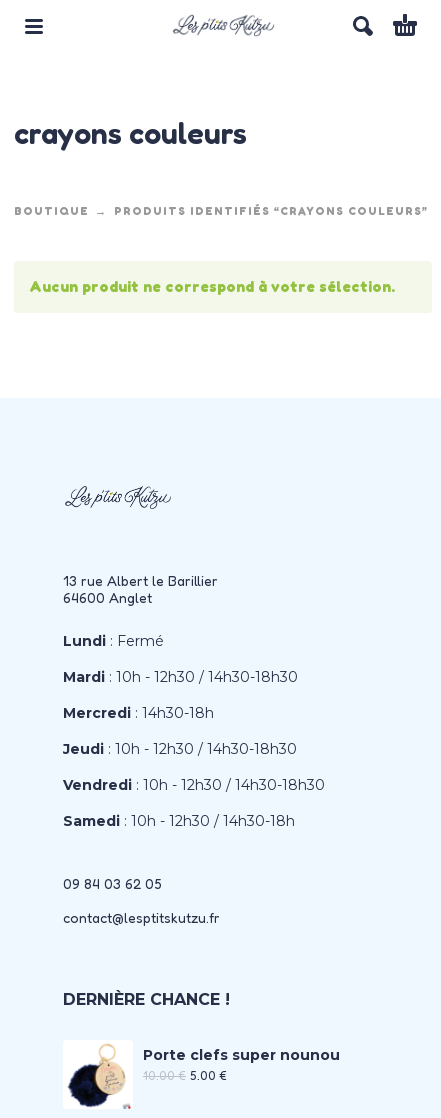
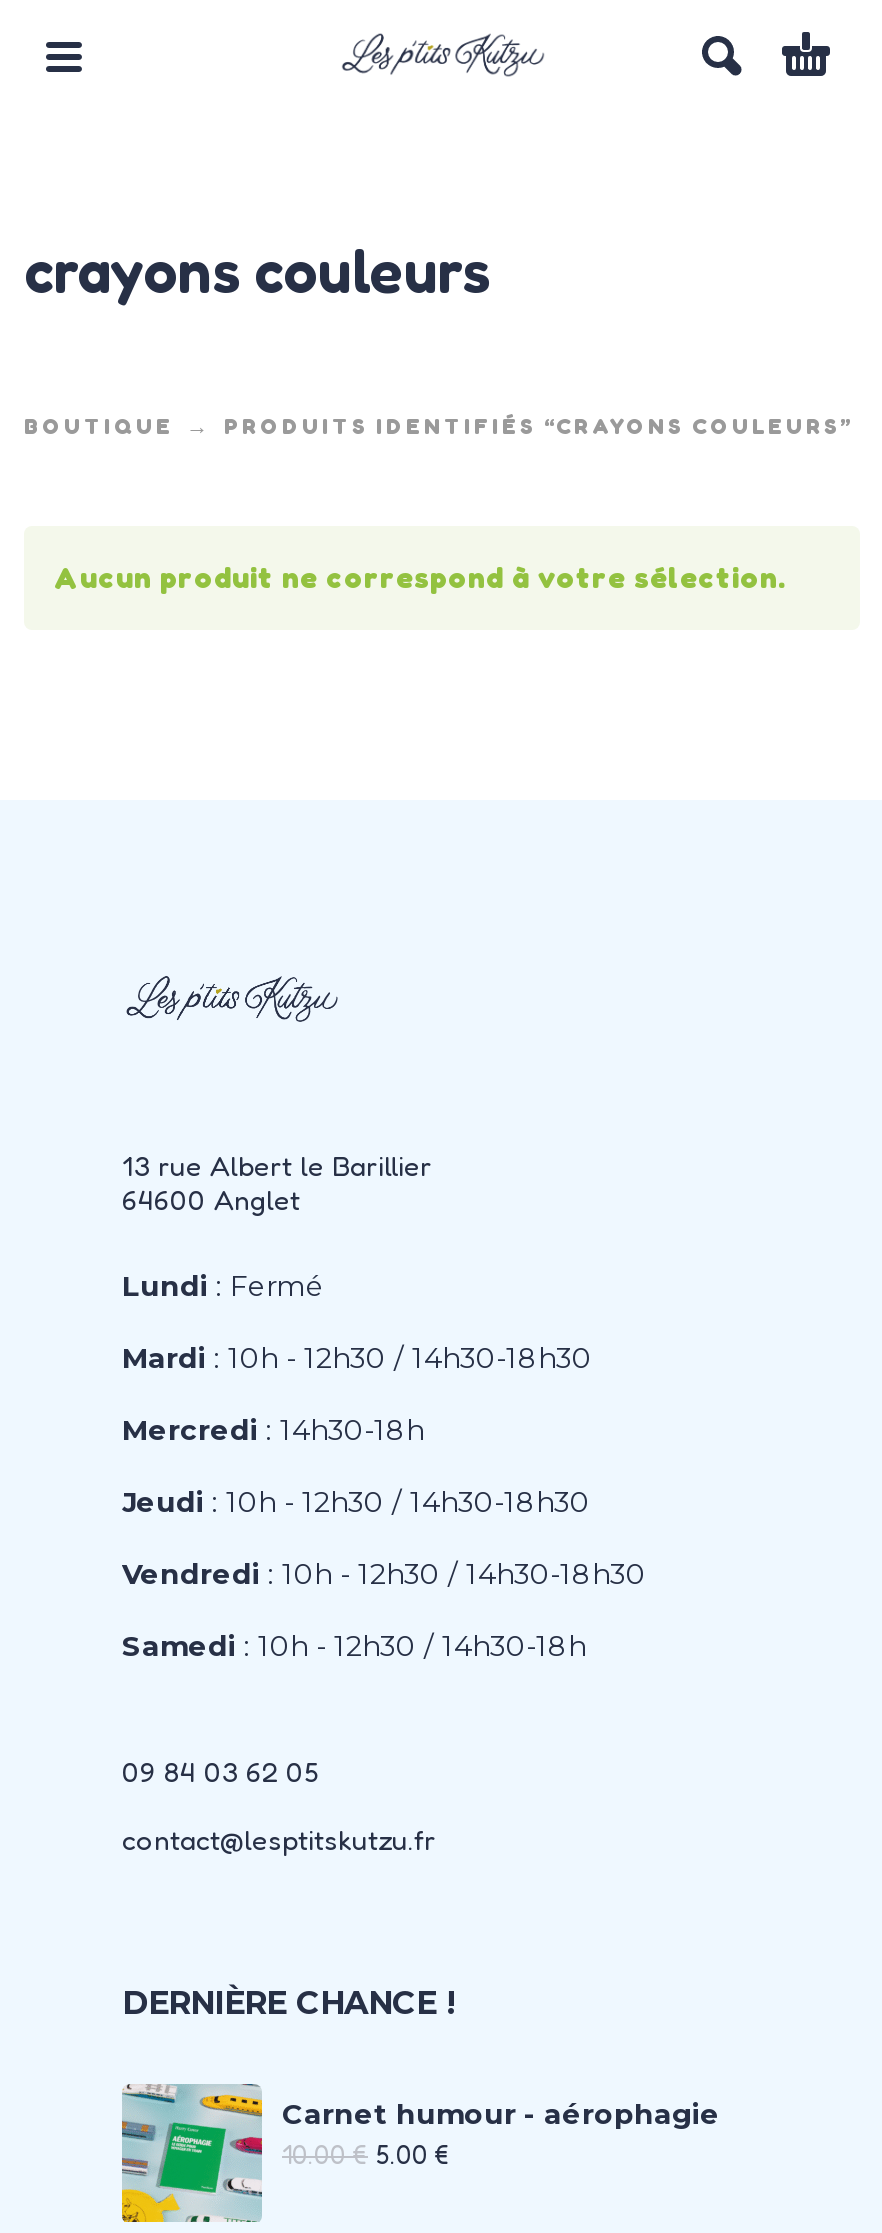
[63,1040,340,1110] [image] | Porte clefs super nounou -> [120,2082,720,2224] [image] | Carnet humour - aérophagie

